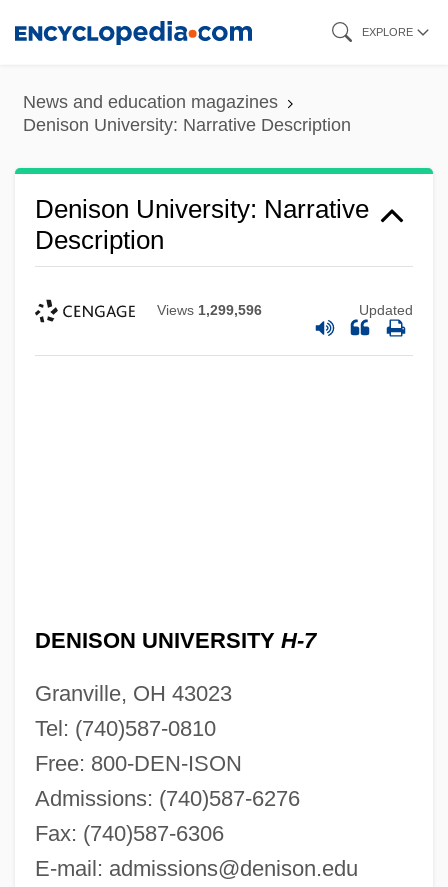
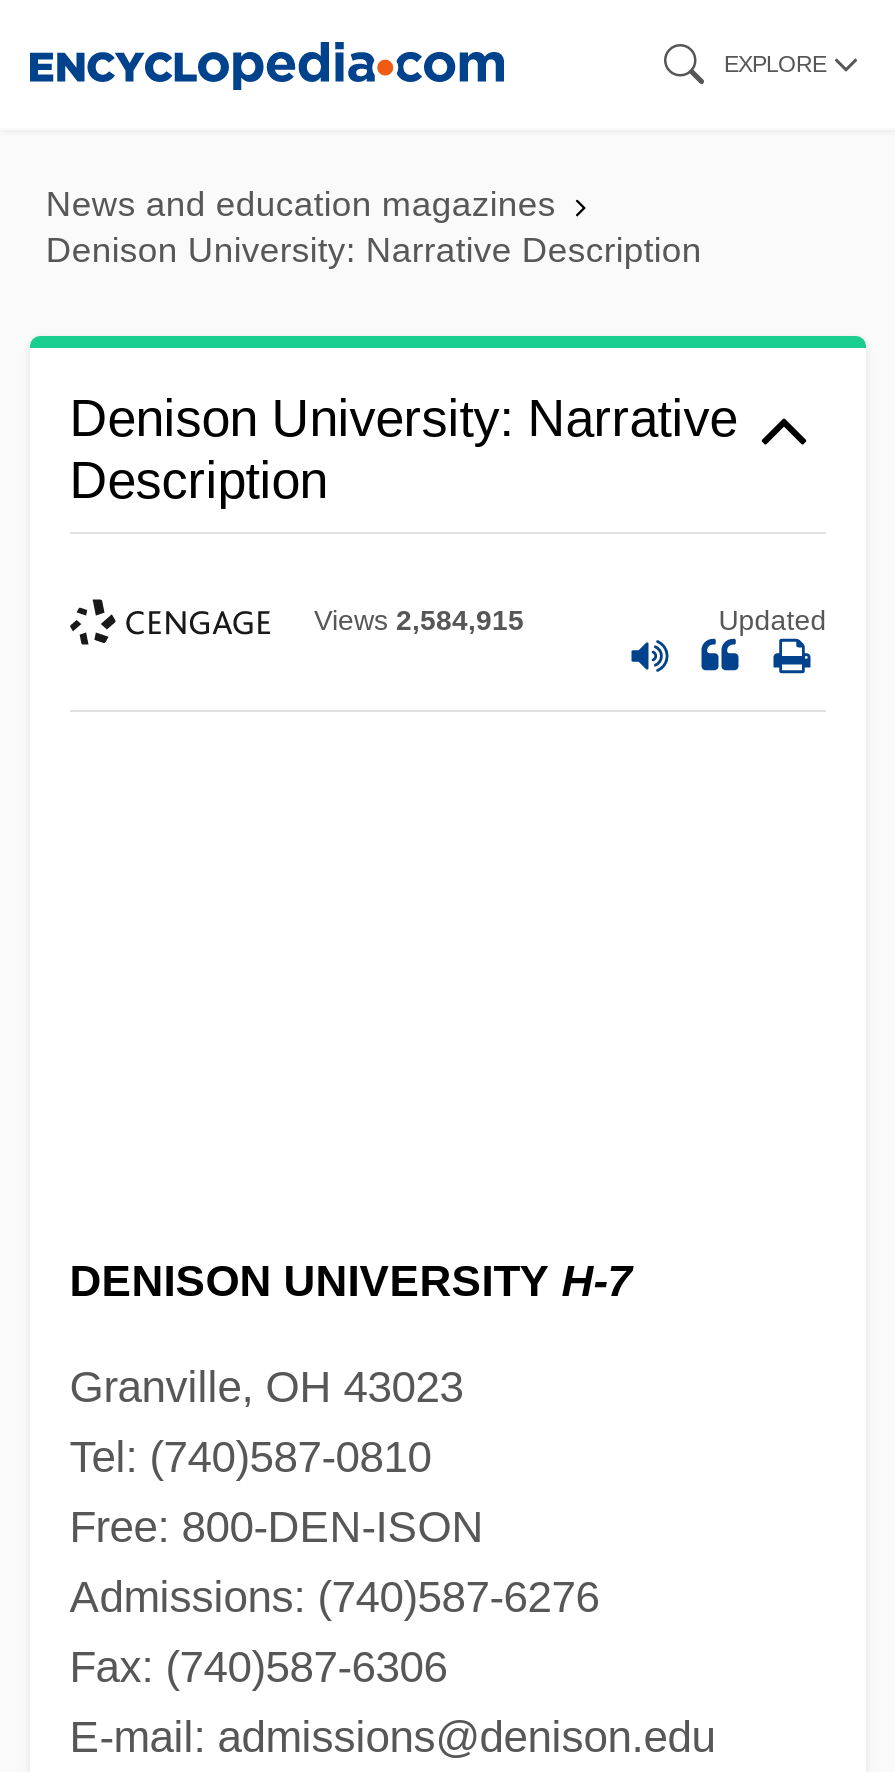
[157,302,262,318] Views 1,299,596 -> [314,605,524,637] Views 2,584,915

